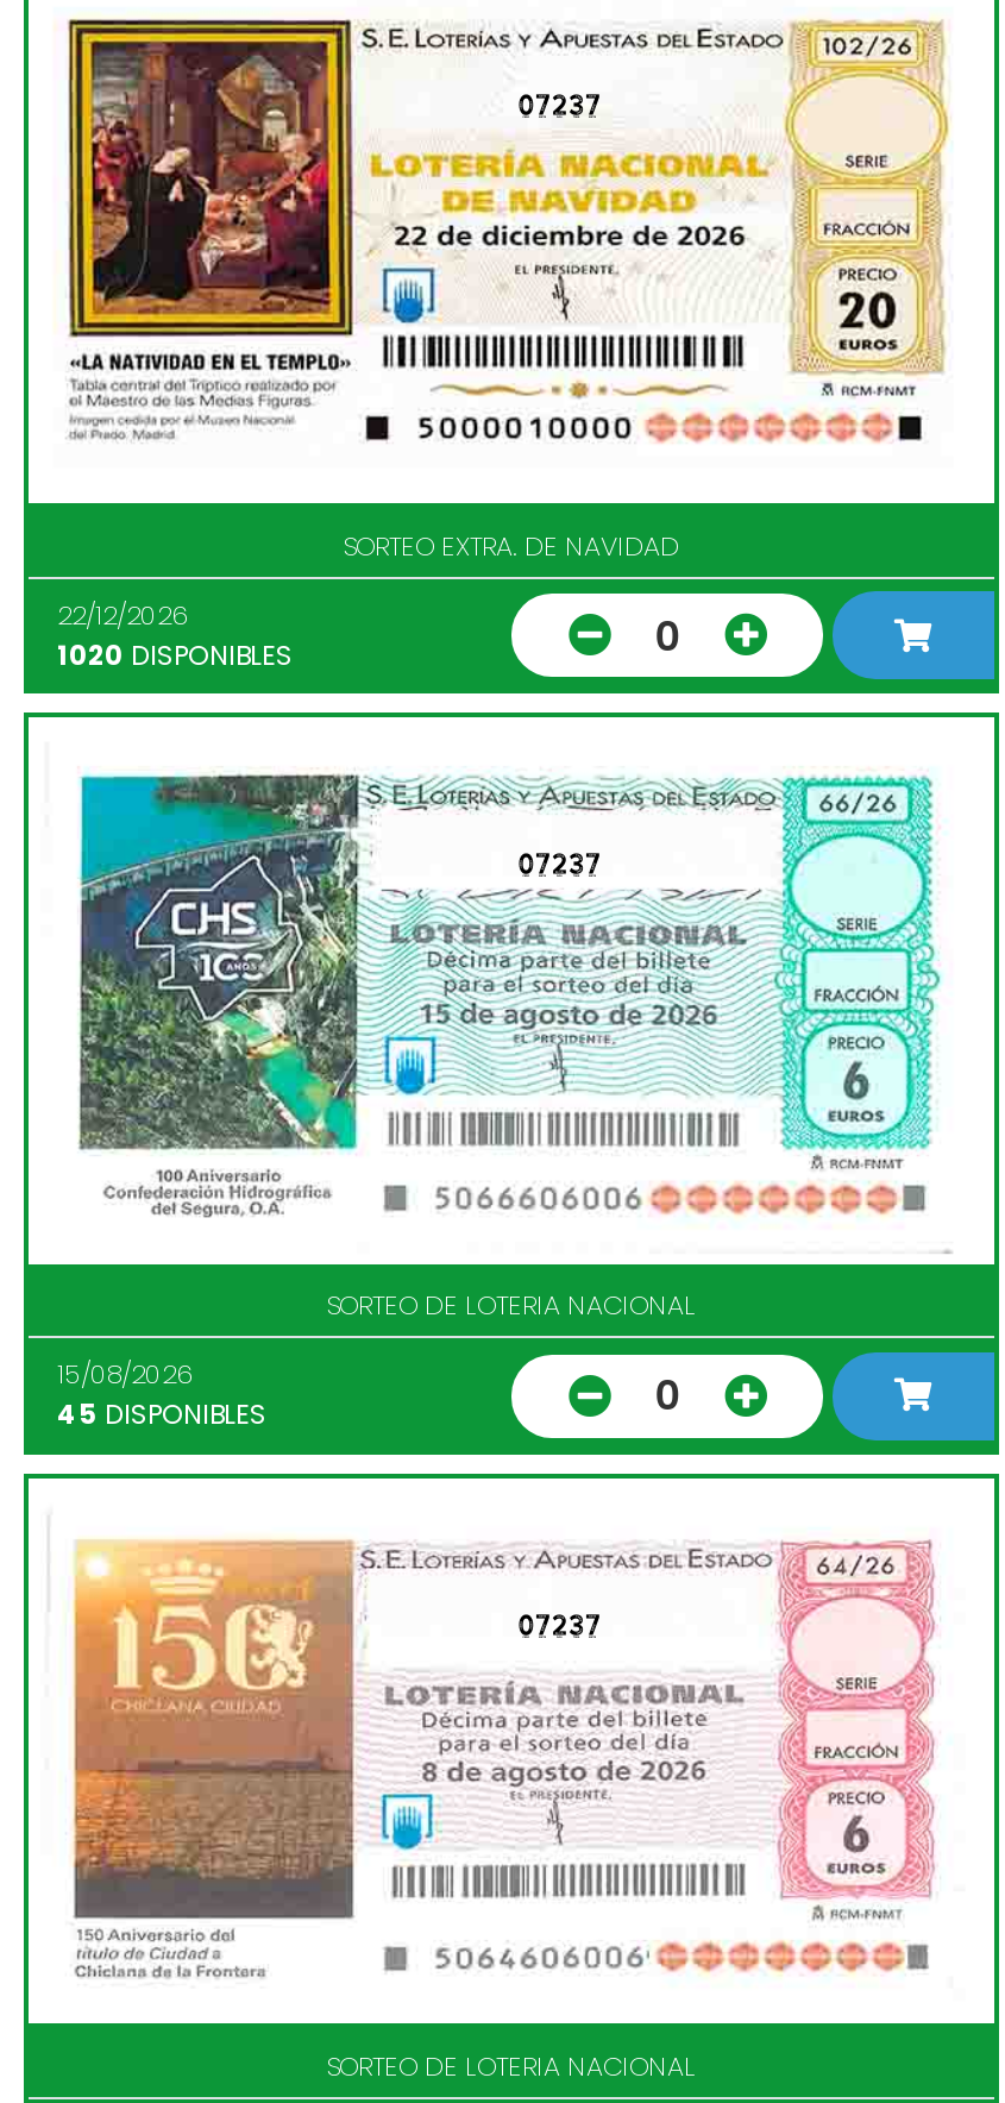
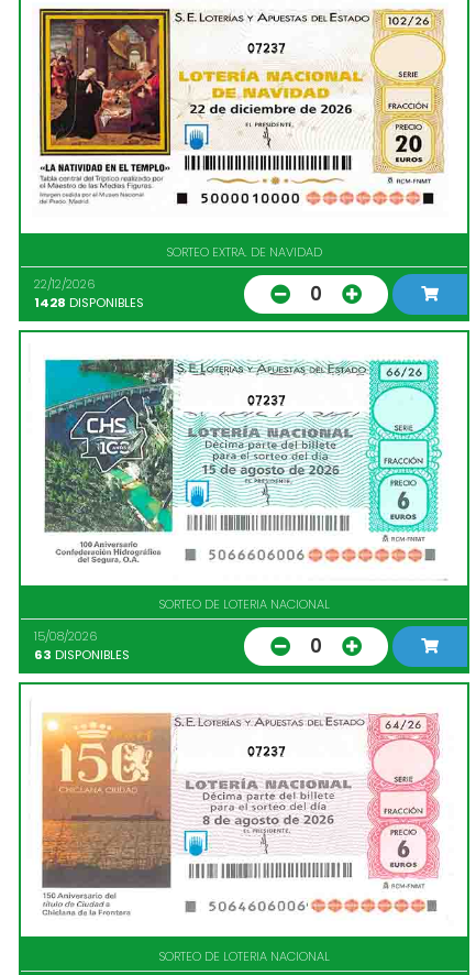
[57,636,293,674] 1020 DISPONIBLES -> [34,294,144,312] 1428 DISPONIBLES
[57,1396,266,1435] 45 DISPONIBLES -> [34,646,130,664] 63 DISPONIBLES

